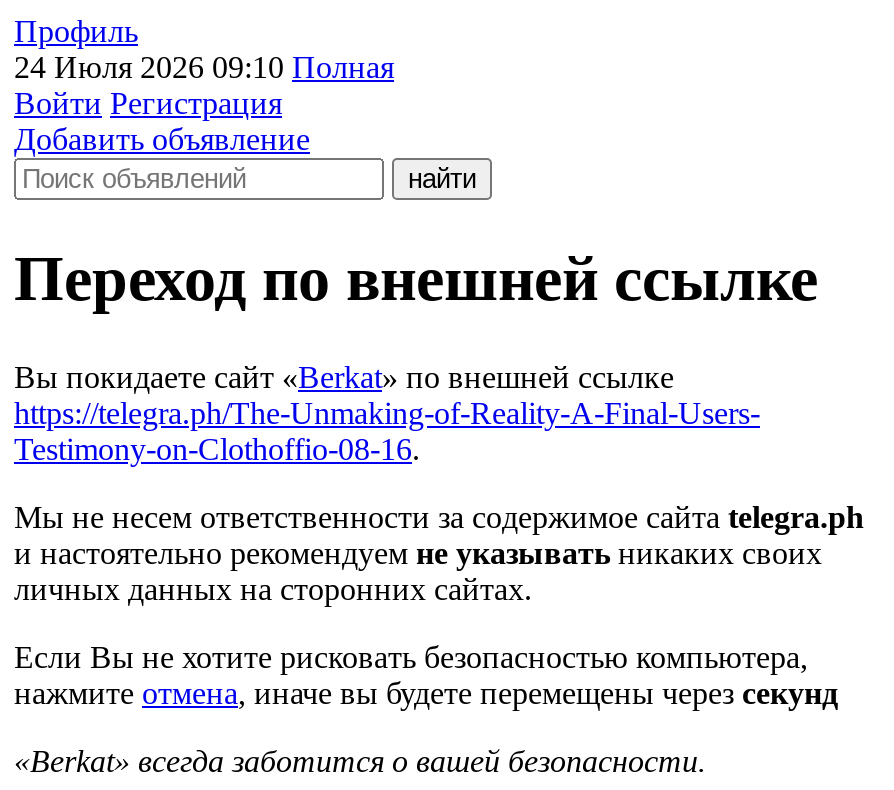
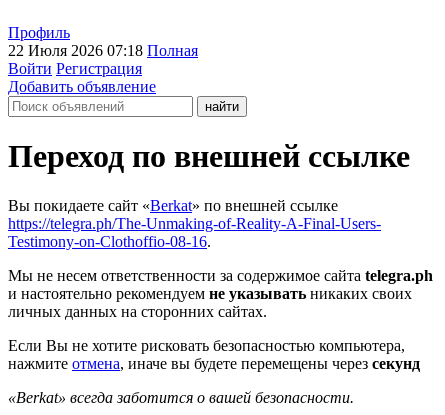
[14,50,394,84] 24 Июля 2026 09:10 Полная -> [8,42,198,59] 22 Июля 2026 07:18 Полная

